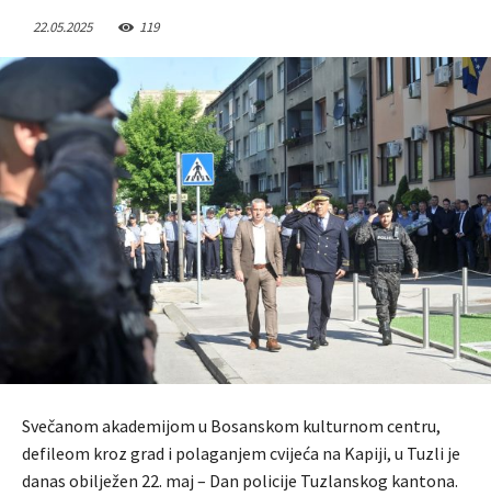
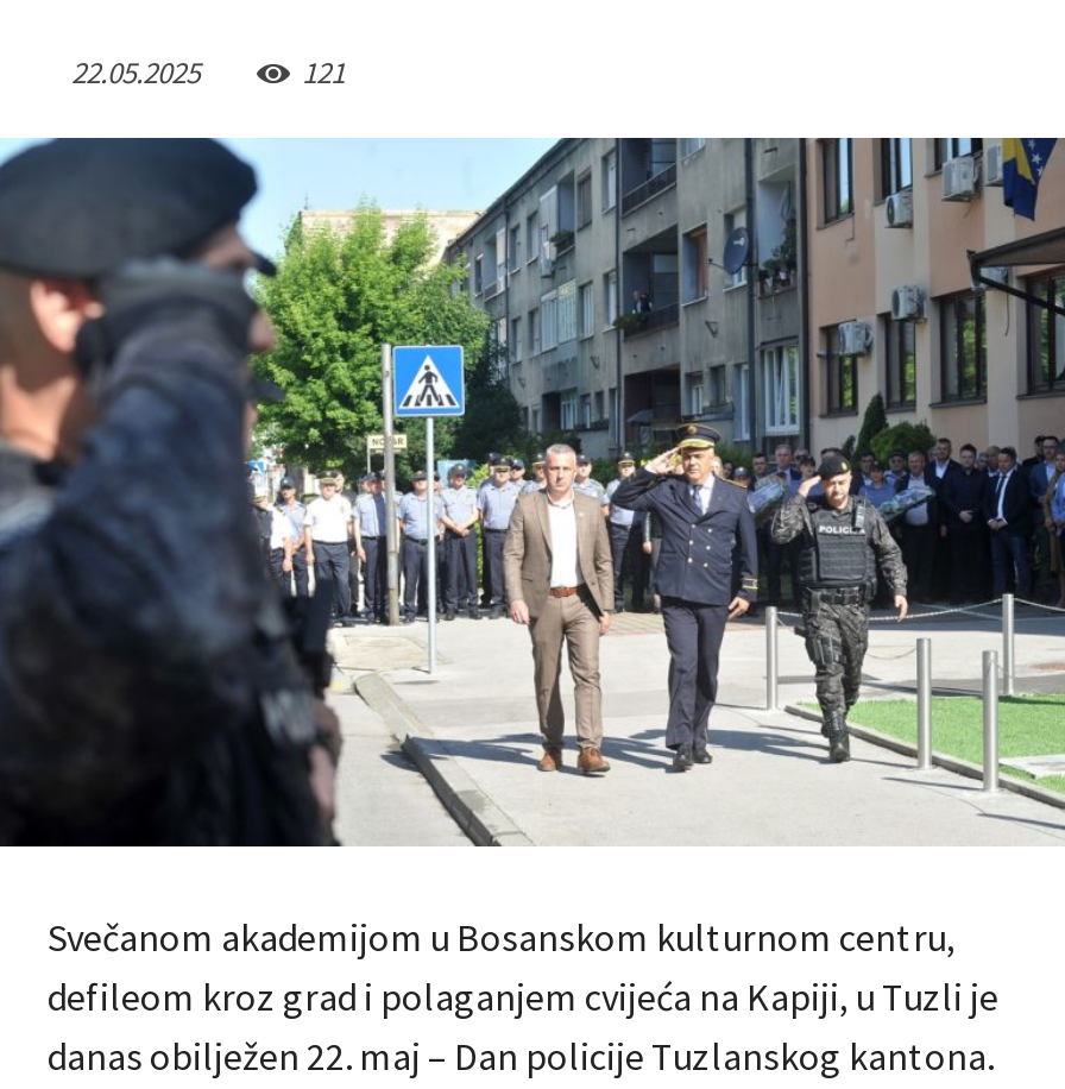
[139,18,159,36] 119 -> [302,52,345,93] 121

